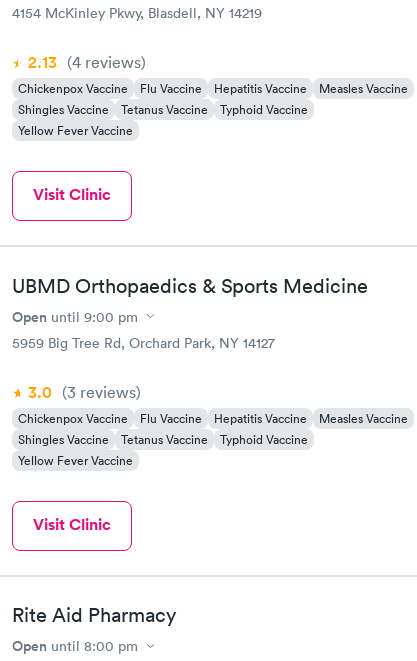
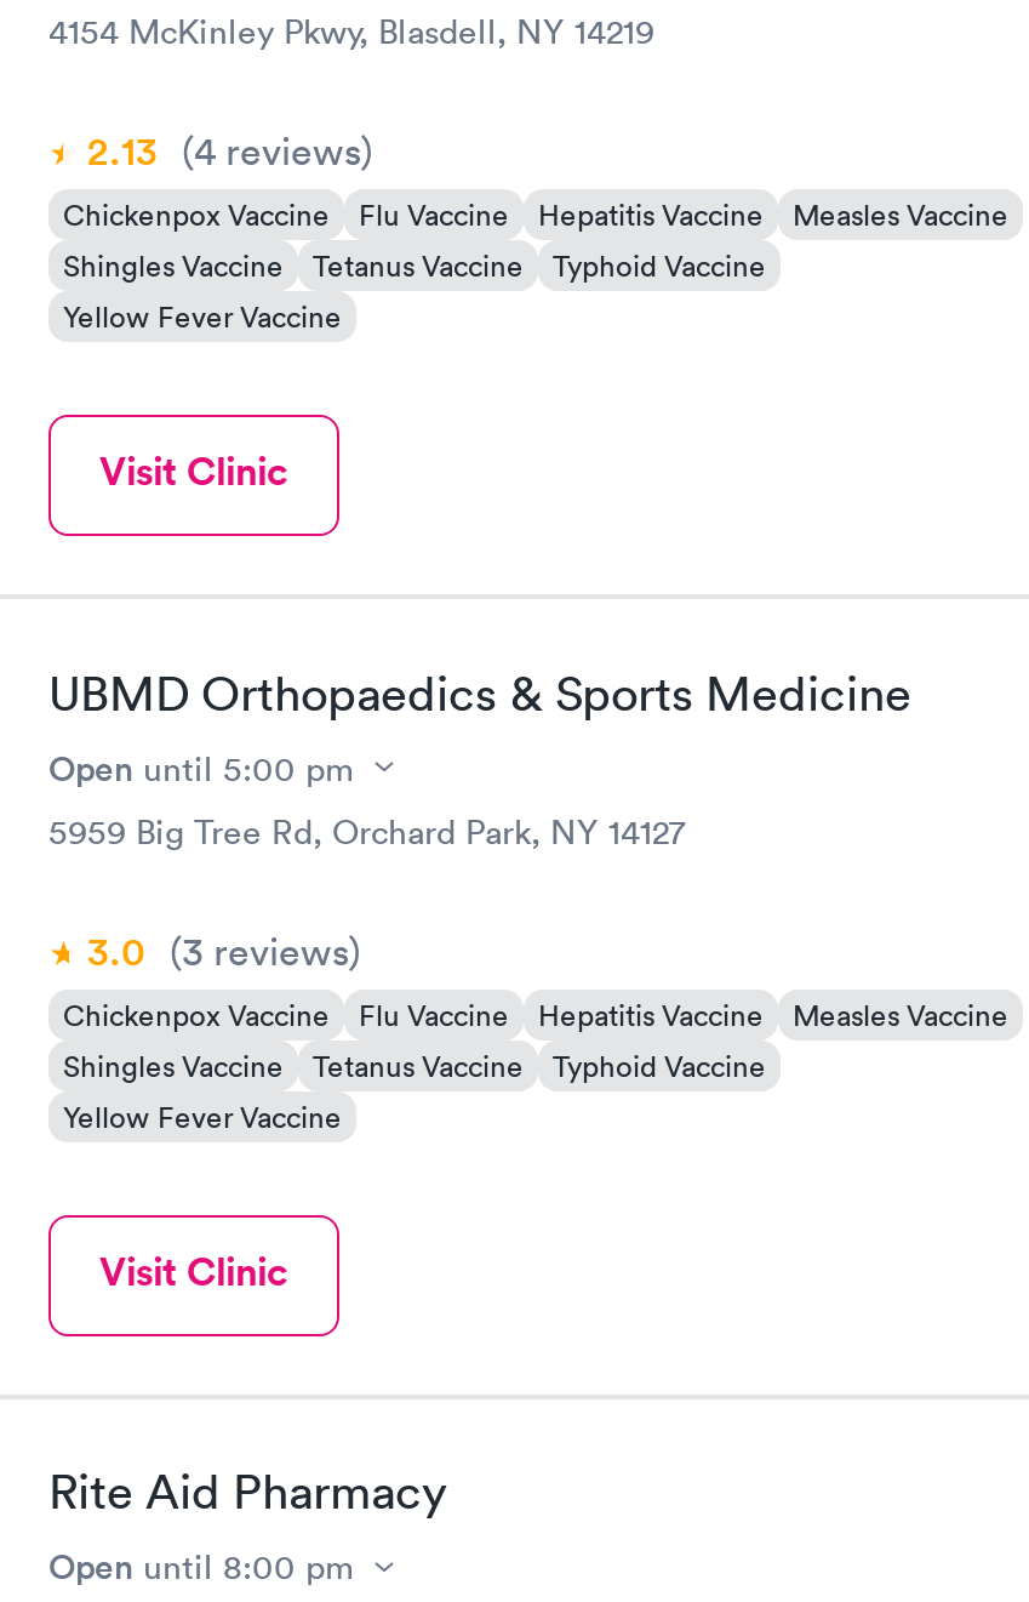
[12,306,138,326] Open until 9:00 pm -> [48,743,354,792] Open until 5:00 pm

